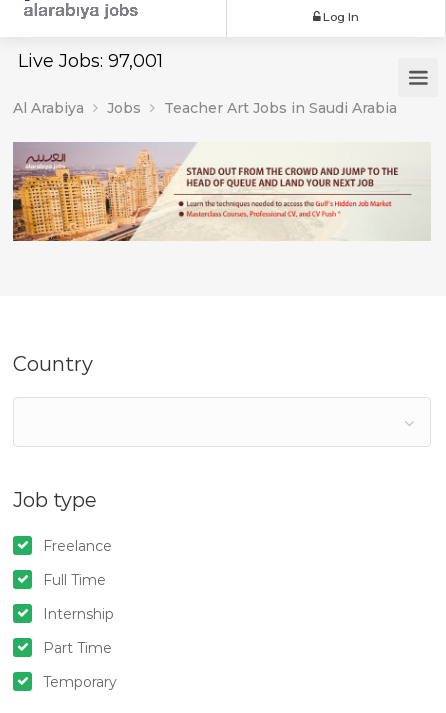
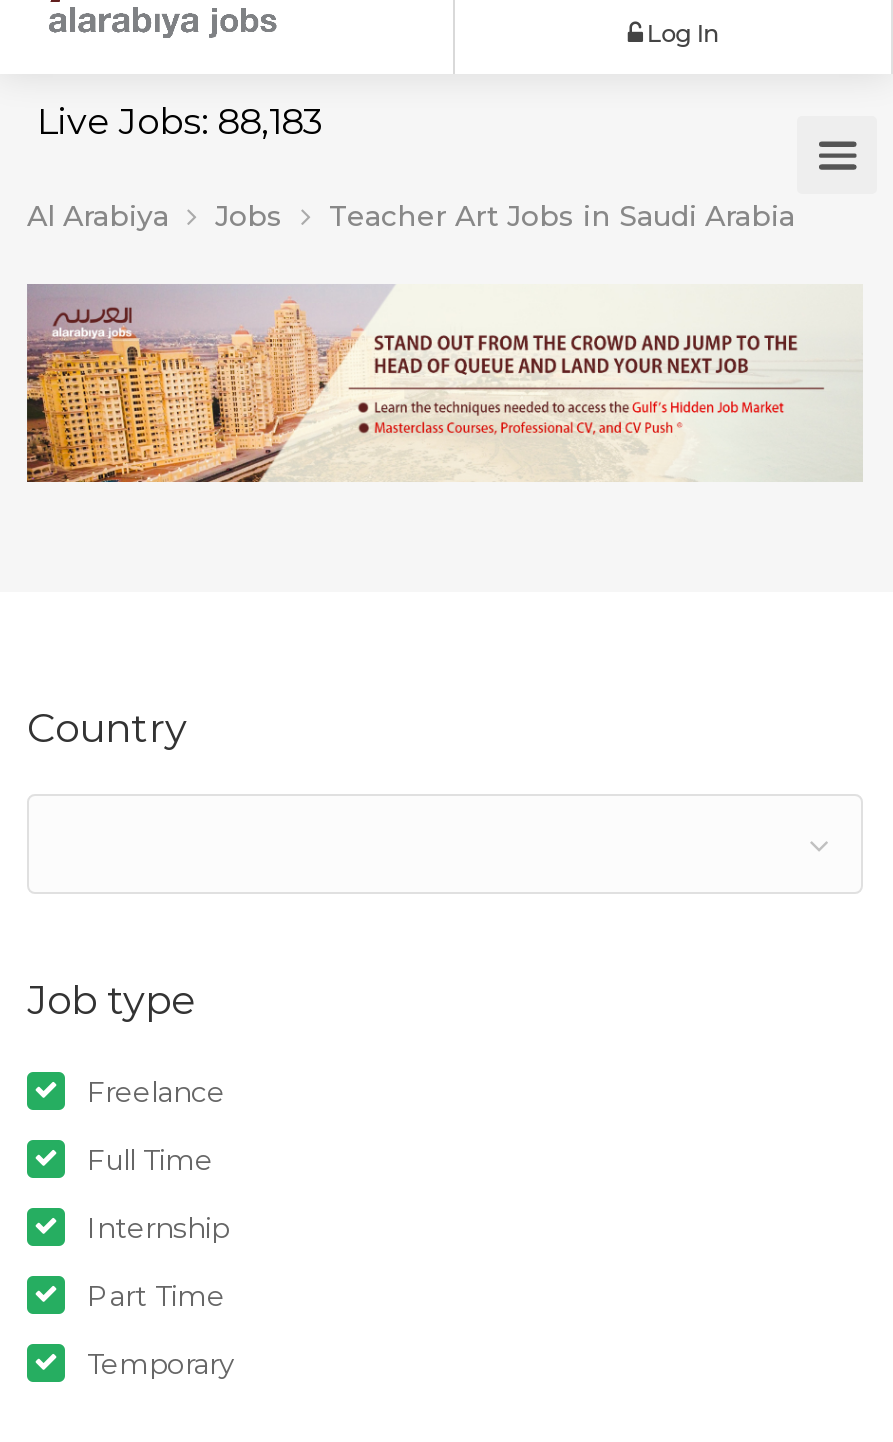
[18,50,163,72] Live Jobs: 97,001 -> [37,100,325,144] Live Jobs: 88,183

